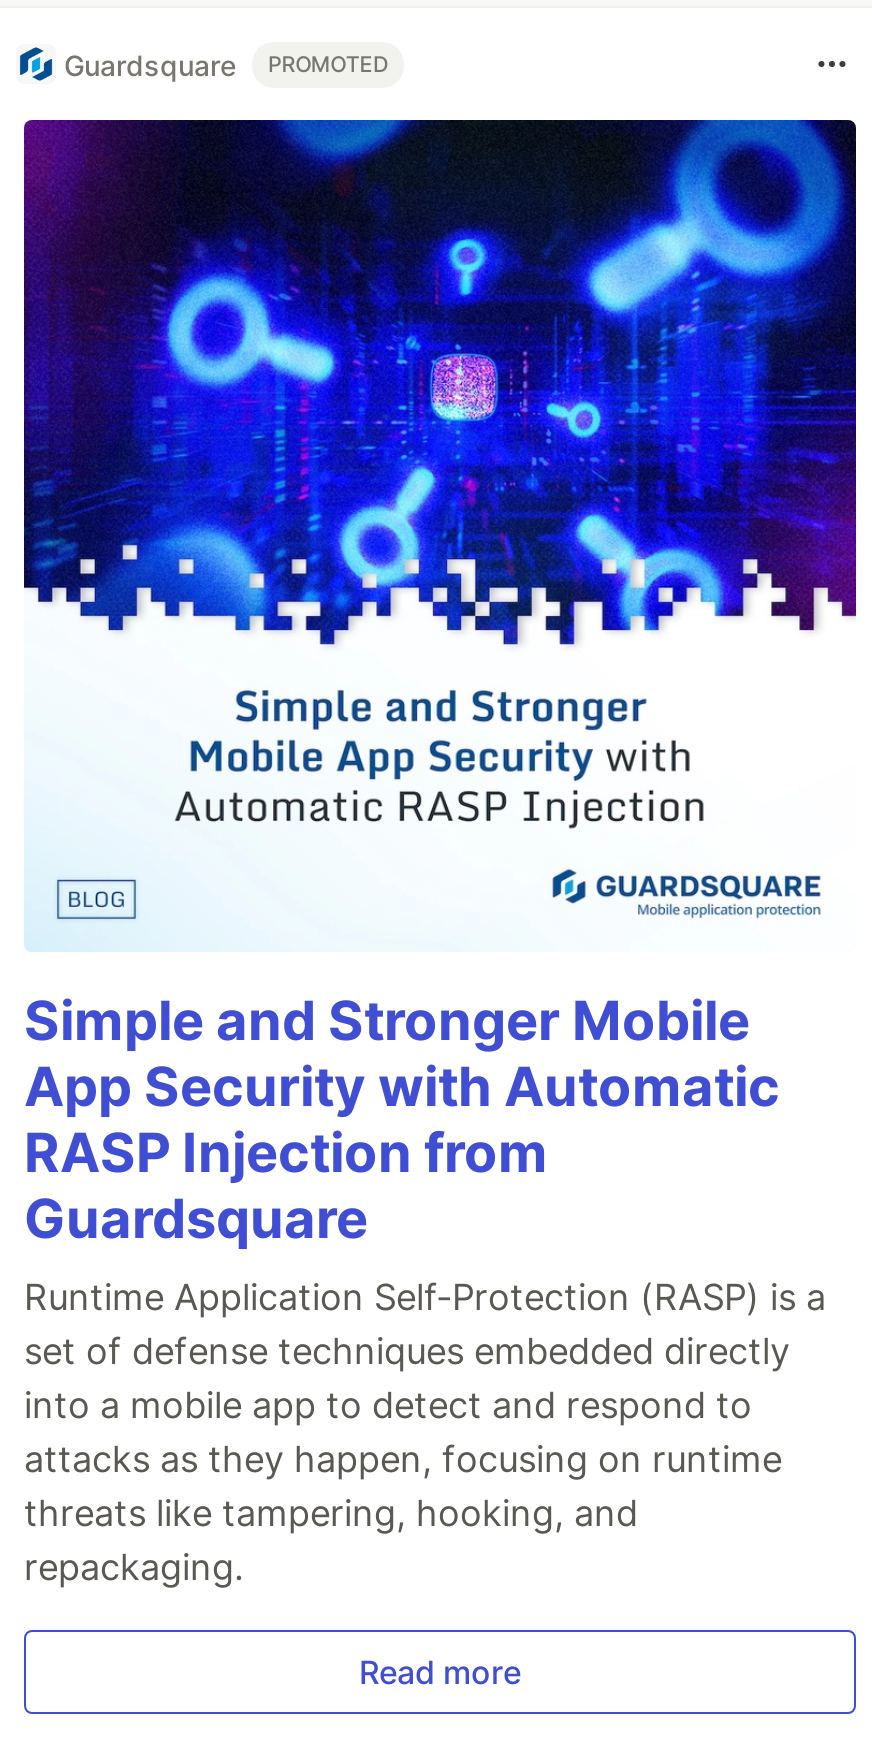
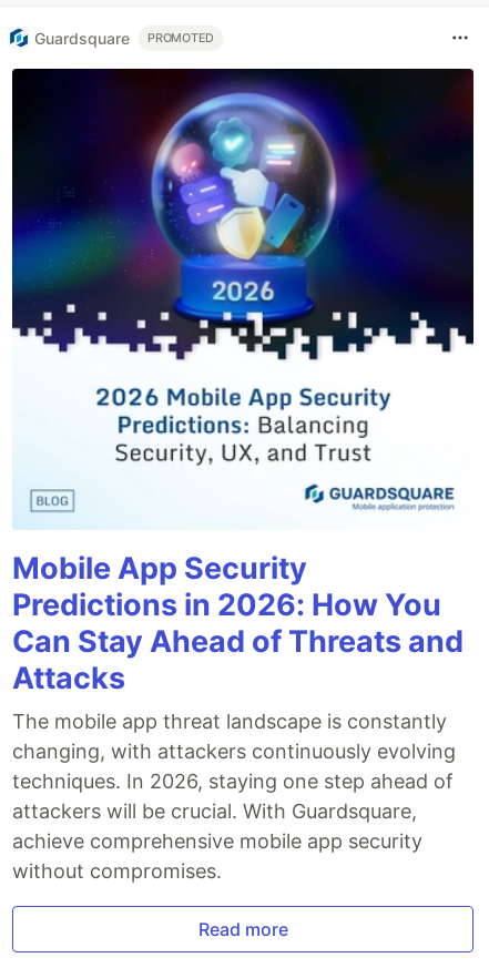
[22,118,858,646] [image] -> [11,68,475,360] [image]
[174,688,706,834] [image] -> [95,385,391,466] [image]
[24,988,826,1588] Simple and Stronger Mobile | App Security with Automatic | RASP Injection from | Guardsquare | Runtime Application Self-Protection (RASP) is a | set of defense techniques embedded directly | into a mobile app to detect and respond to | attacks as they happen, focusing on runtime | threats like tampering, hooking, and | repackaging. -> [12,550,463,883] Mobile App Security | Predictions in 2026: How You | Can Stay Ahead of Threats and | Attacks | The mobile app threat landscape is constantly | changing, with attackers continuously evolving | techniques. In 2026, staying one step ahead of | attackers will be crucial. With Guardsquare, | achieve comprehensive mobile app security | without compromises.

